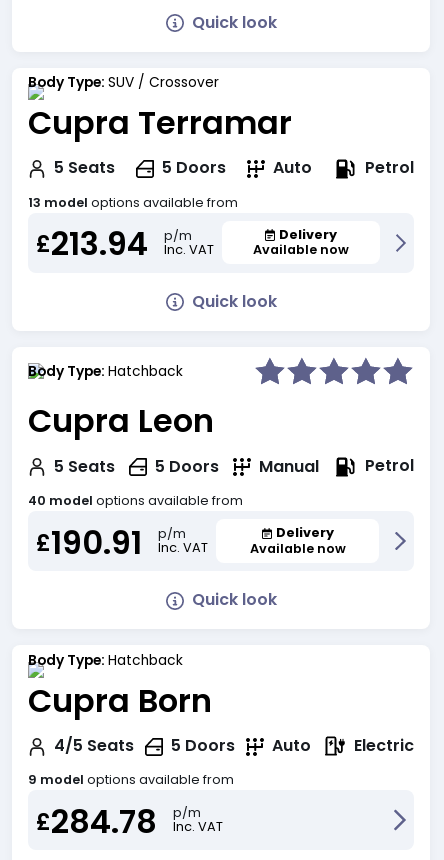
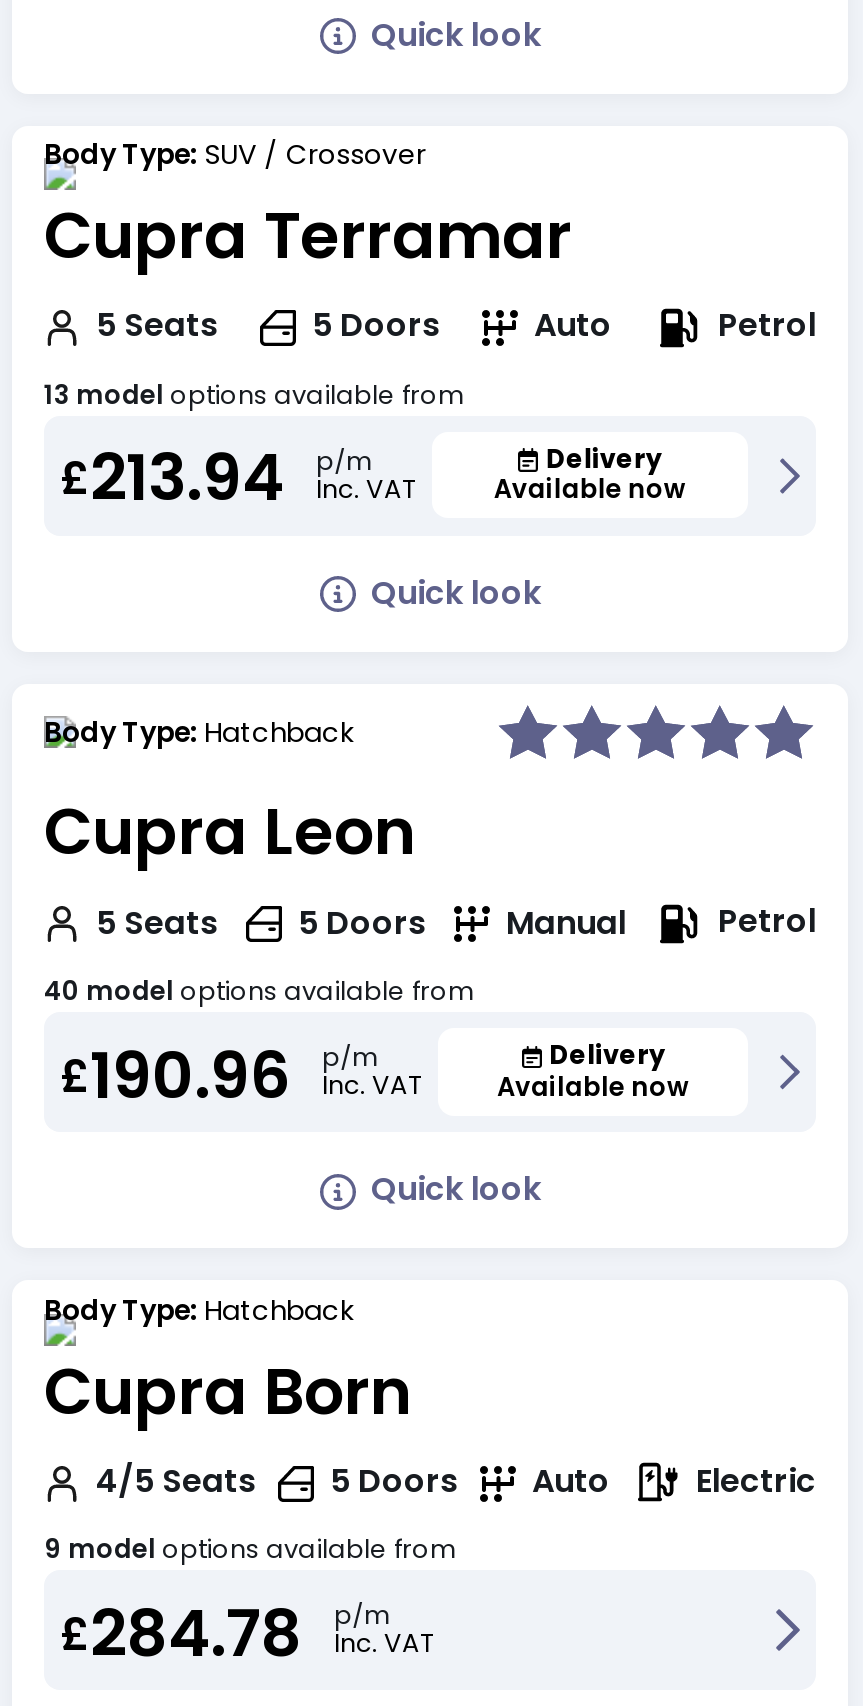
[36,519,208,564] £190.91 p/m Inc. VAT -> [60,1029,422,1119] £190.96 p/m Inc. VAT

